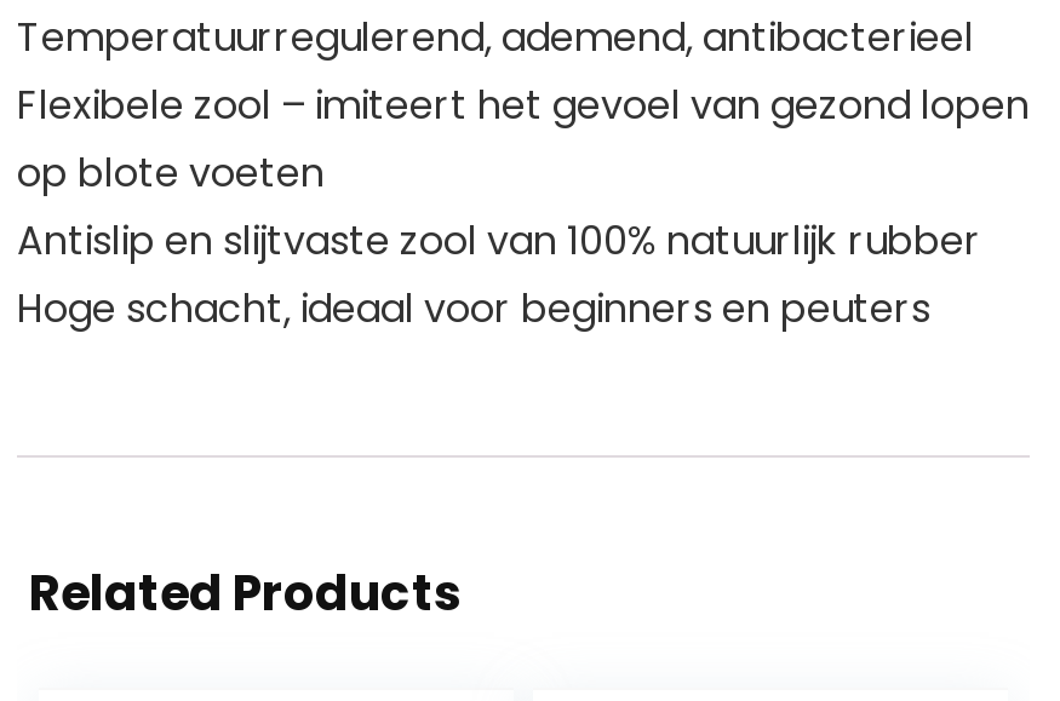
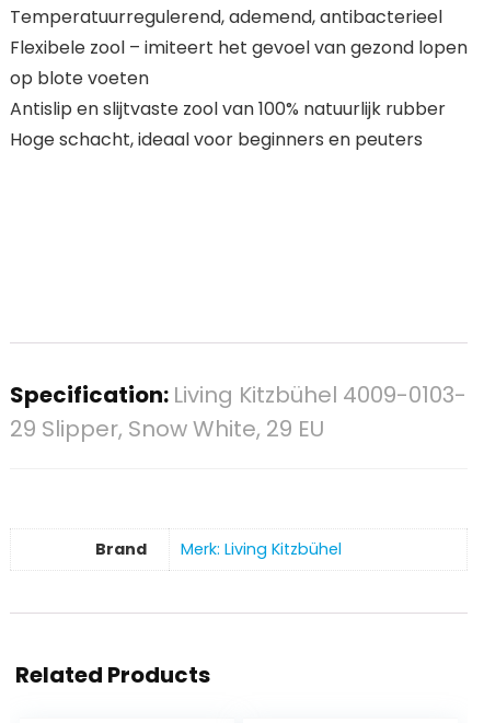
none -> [10,380,466,444] Specification: Living Kitzbühel 4009-0103- | 29 Slipper, Snow White, 29 EU
none -> [95,538,342,560] Brand | Merk: Living Kitzbühel

